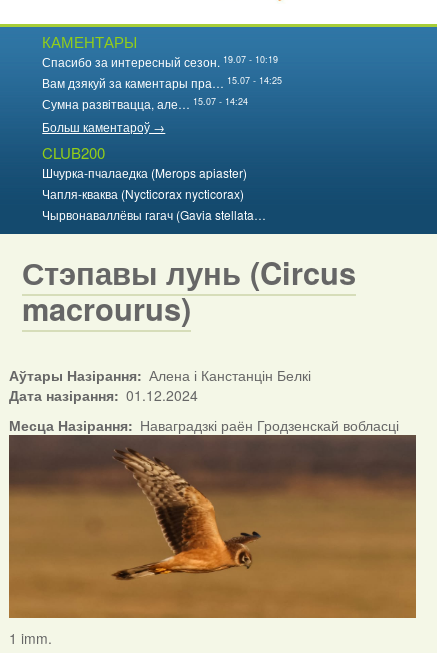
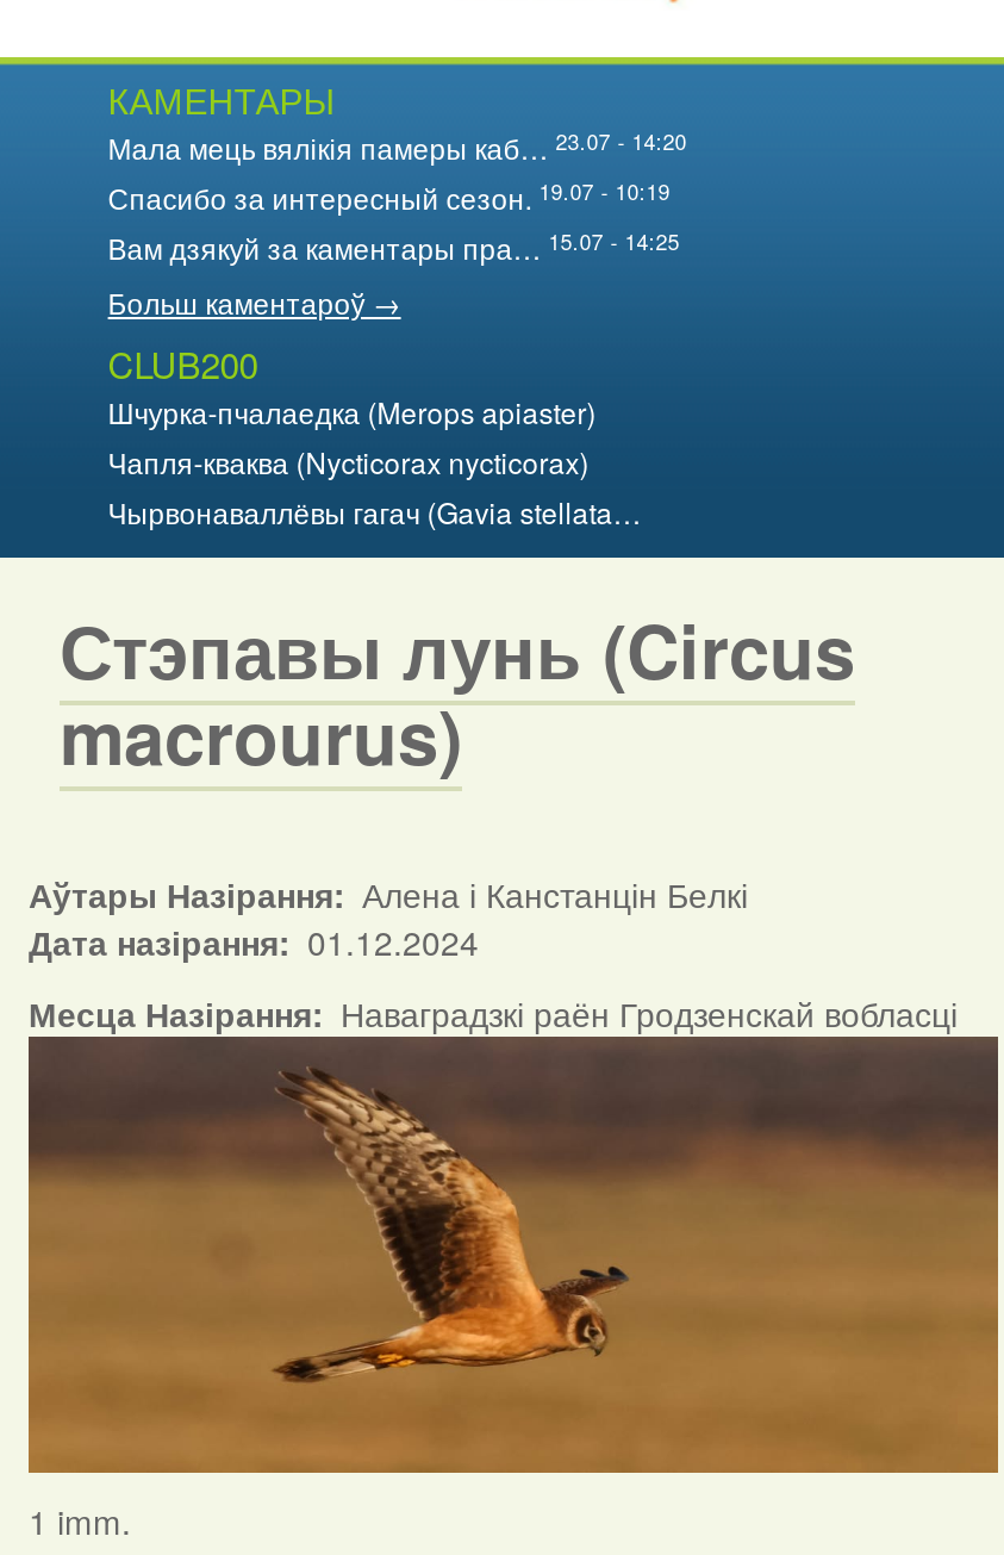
none -> [108,125,687,167] Мала мець вялікія памеры каб… 23.07 - 14:20
moved [42,52,282,91] -> [108,175,680,267]: Спасибо за интересный сезон. 19.07 - 10:19 | Вам дзякуй за каментары пра… 15.07 - 14:25
[42,94,248,112] Сумна развітвацца, але… 15.07 - 14:24 -> none

